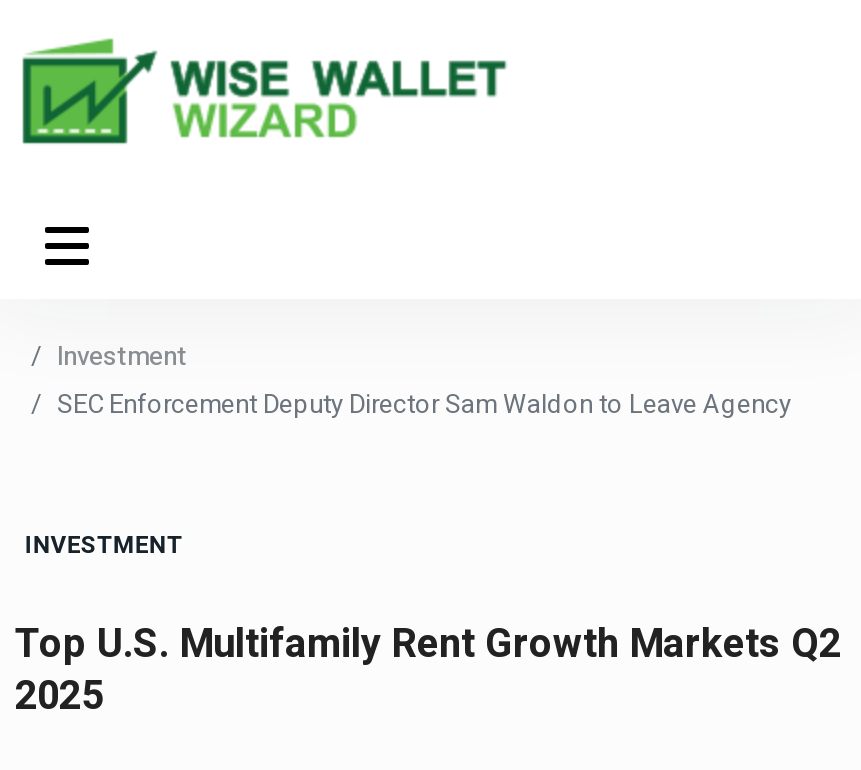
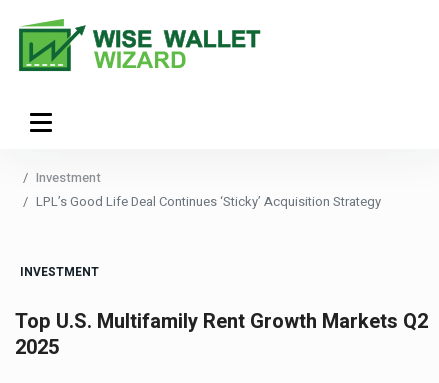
[57,385,791,423] SEC Enforcement Deputy Director Sam Waldon to Leave Agency -> [36,192,381,211] LPL’s Good Life Deal Continues ‘Sticky’ Acquisition Strategy

